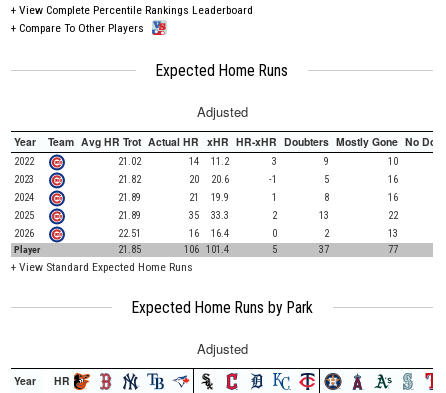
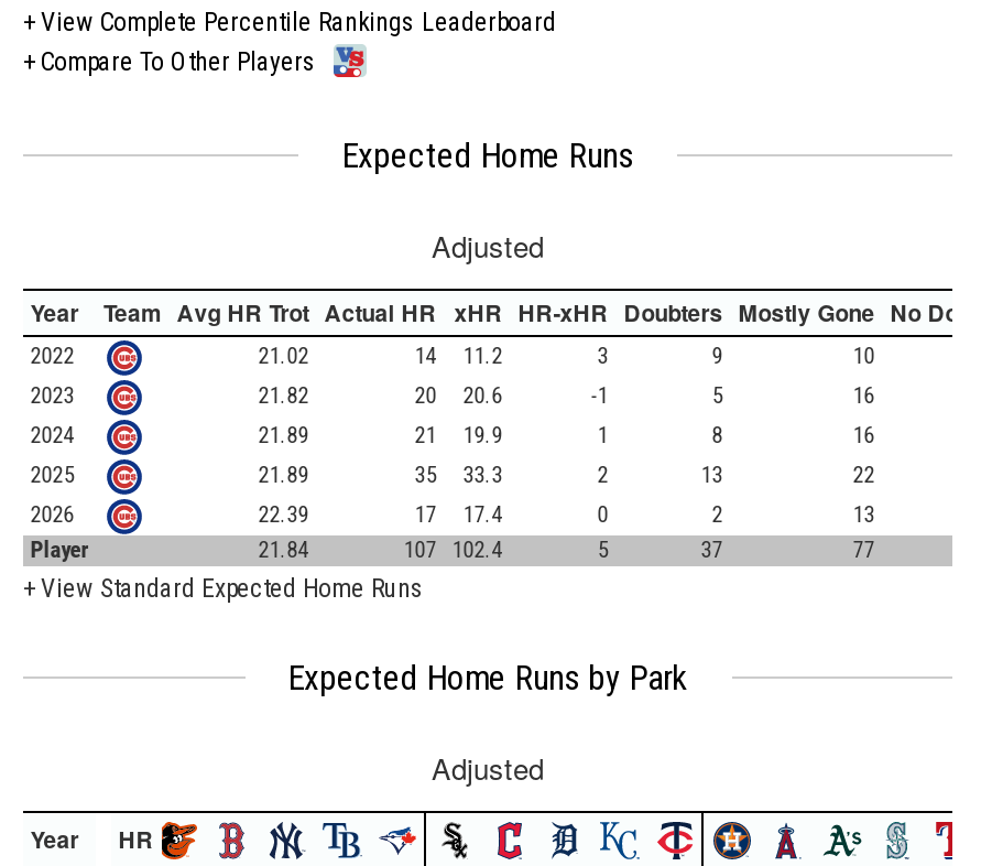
[118,227,141,240] 22.51 -> [258,501,309,529] 22.39
[189,227,199,240] 16 -> [415,501,437,529] 17
[211,227,229,240] 16.4 -> [463,501,503,529] 17.4
[118,243,141,256] 21.85 -> [258,536,309,565] 21.84
[184,243,229,256] 106 101.4 -> [404,536,503,565] 107 102.4

